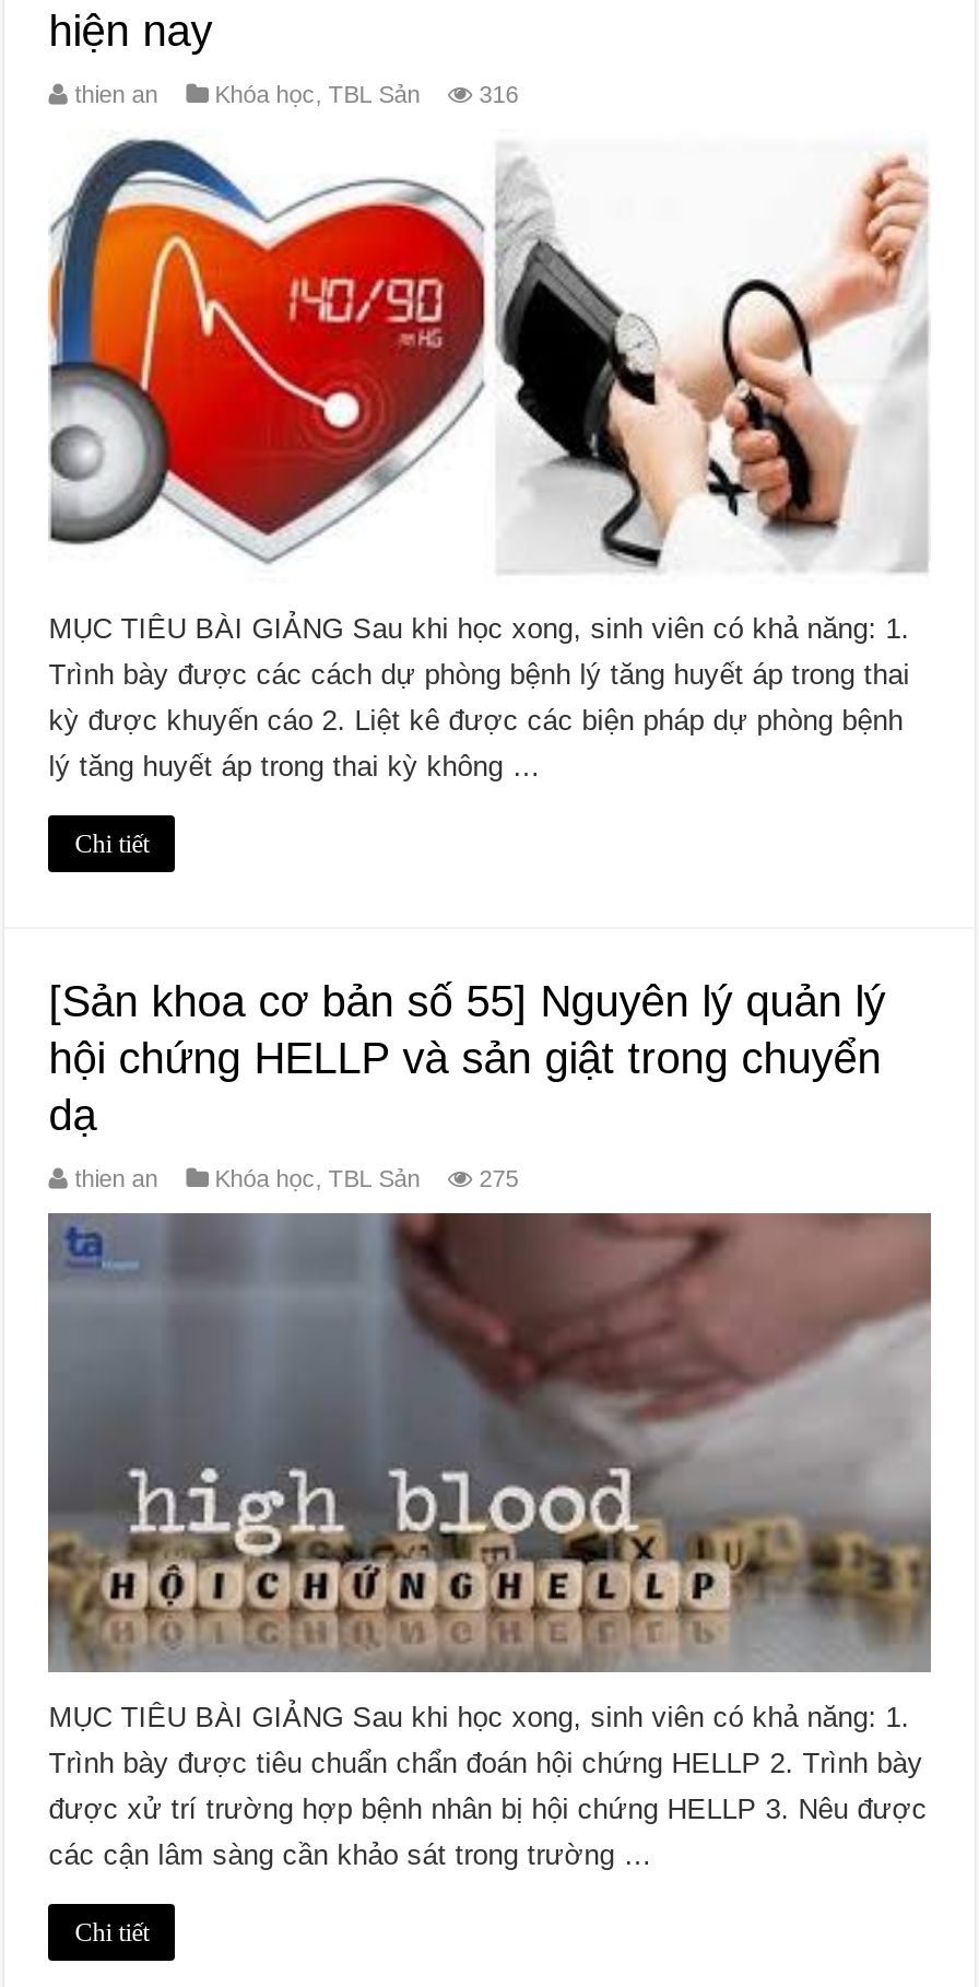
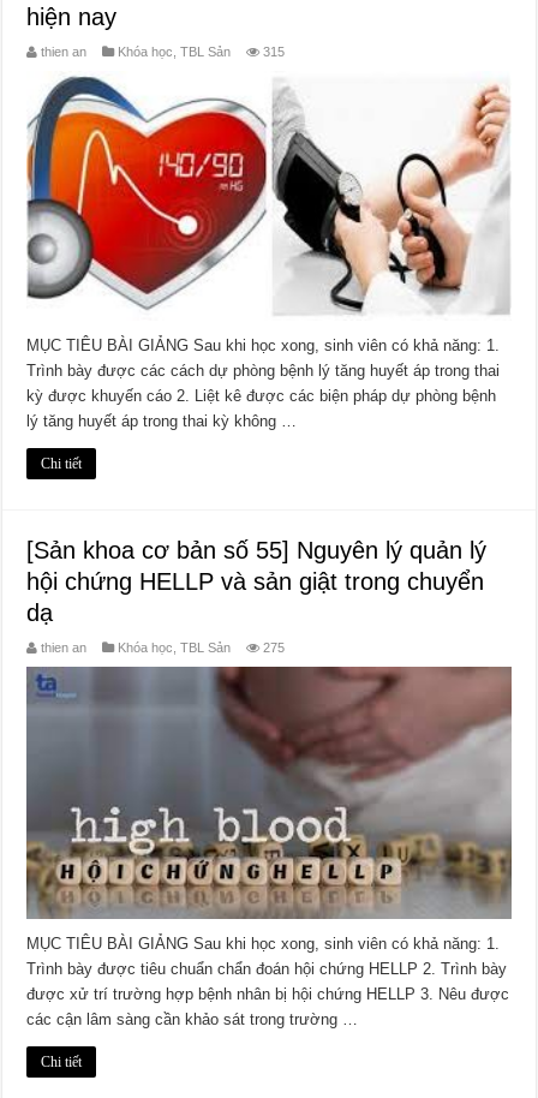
[479,80,518,106] 316 -> [263,44,285,59] 315

